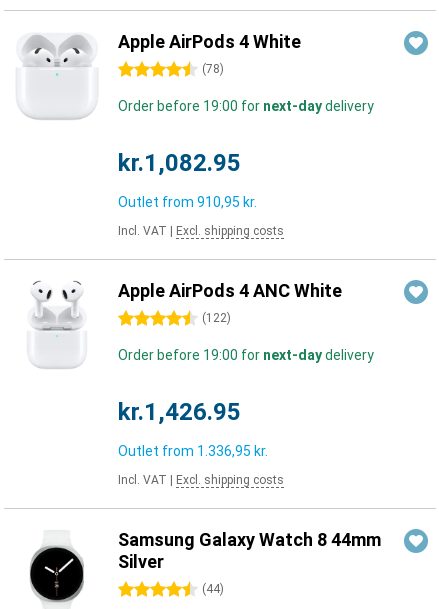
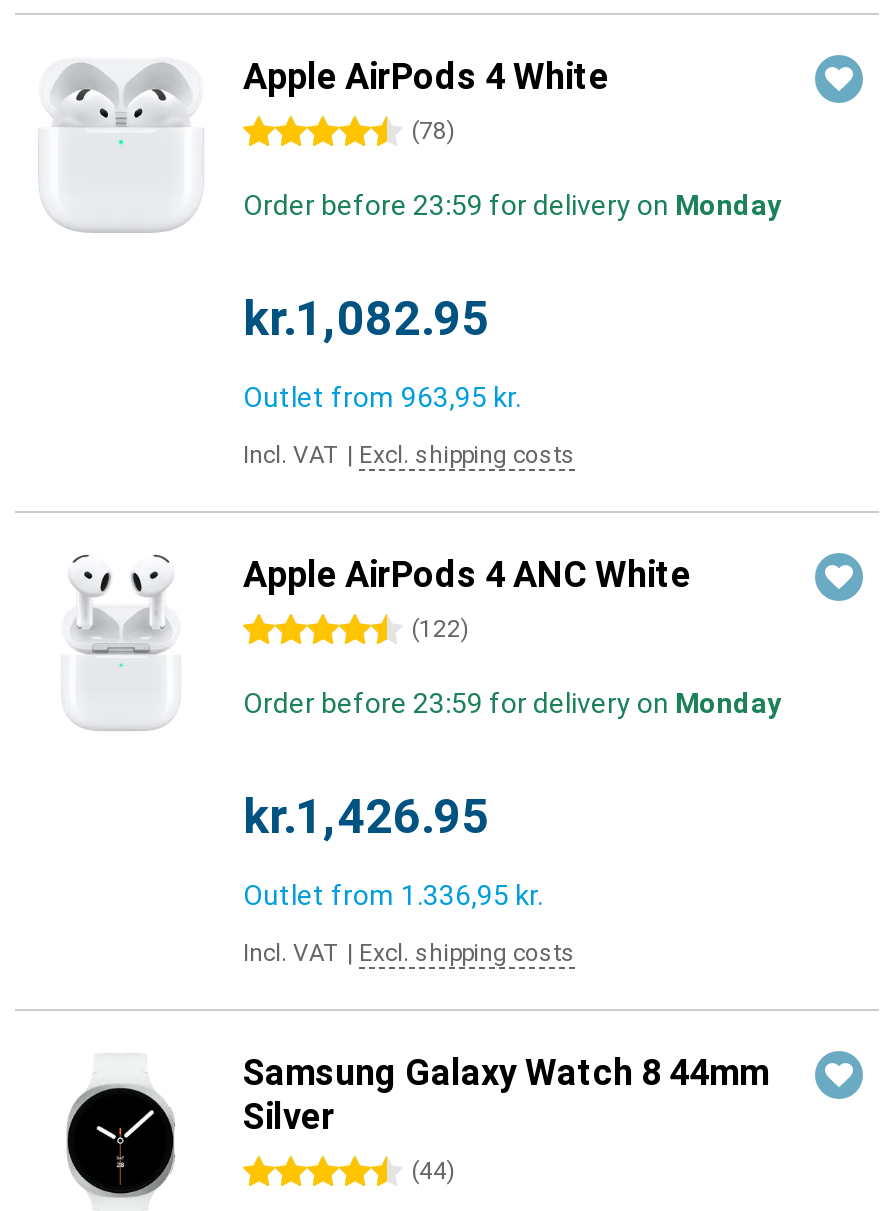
[118,98,374,114] Order before 19:00 for next-day delivery -> [243,189,781,221] Order before 23:59 for delivery on Monday
[118,194,257,210] Outlet from 910,95 kr. -> [243,381,521,413] Outlet from 963,95 kr.
[118,347,374,363] Order before 19:00 for next-day delivery -> [243,687,781,719] Order before 23:59 for delivery on Monday

